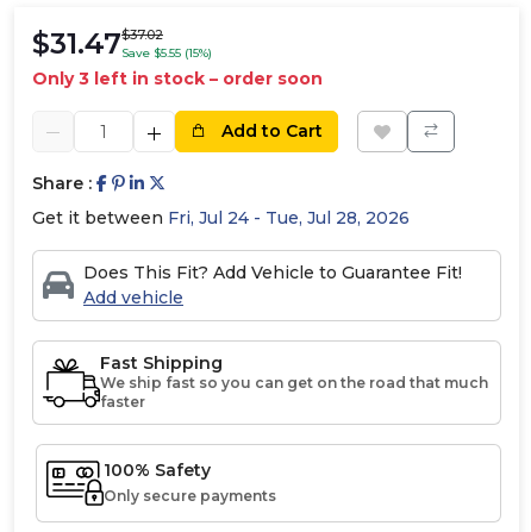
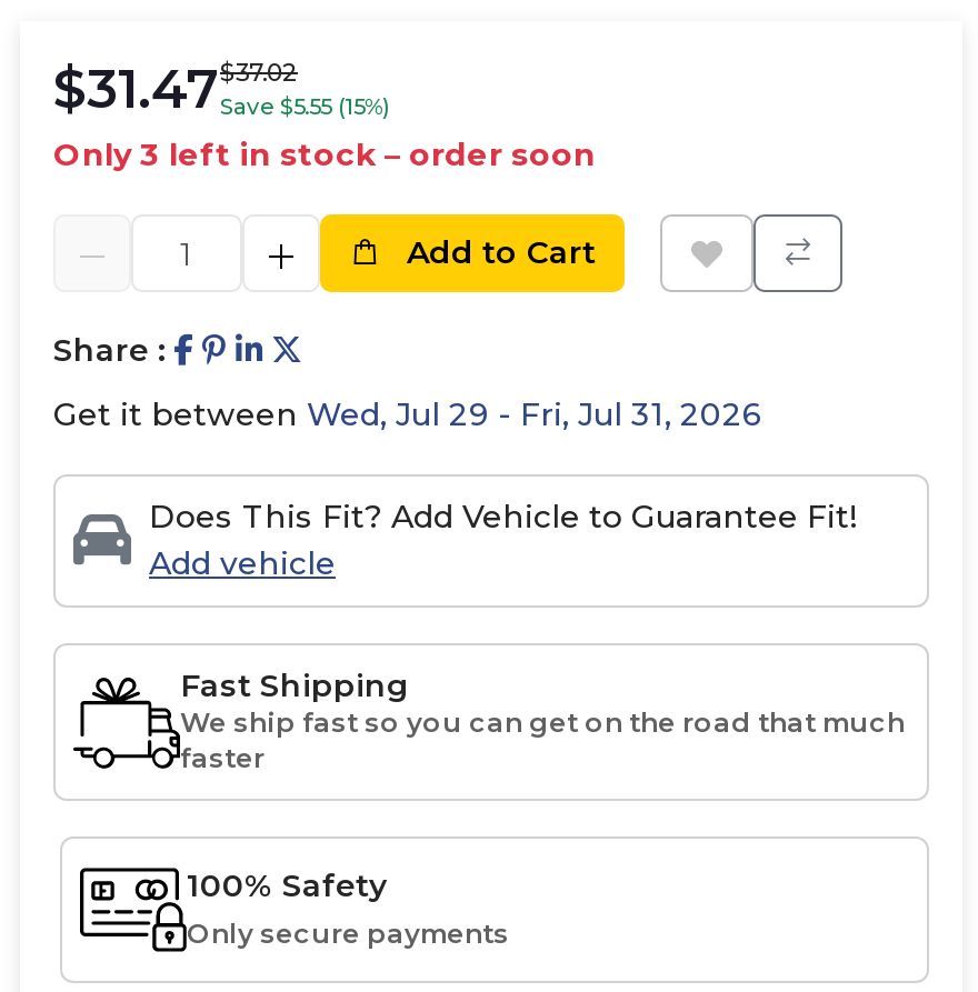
[32,207,410,229] Get it between Fri, Jul 24 - Tue, Jul 28, 2026 -> [53,394,762,434] Get it between Wed, Jul 29 - Fri, Jul 31, 2026

